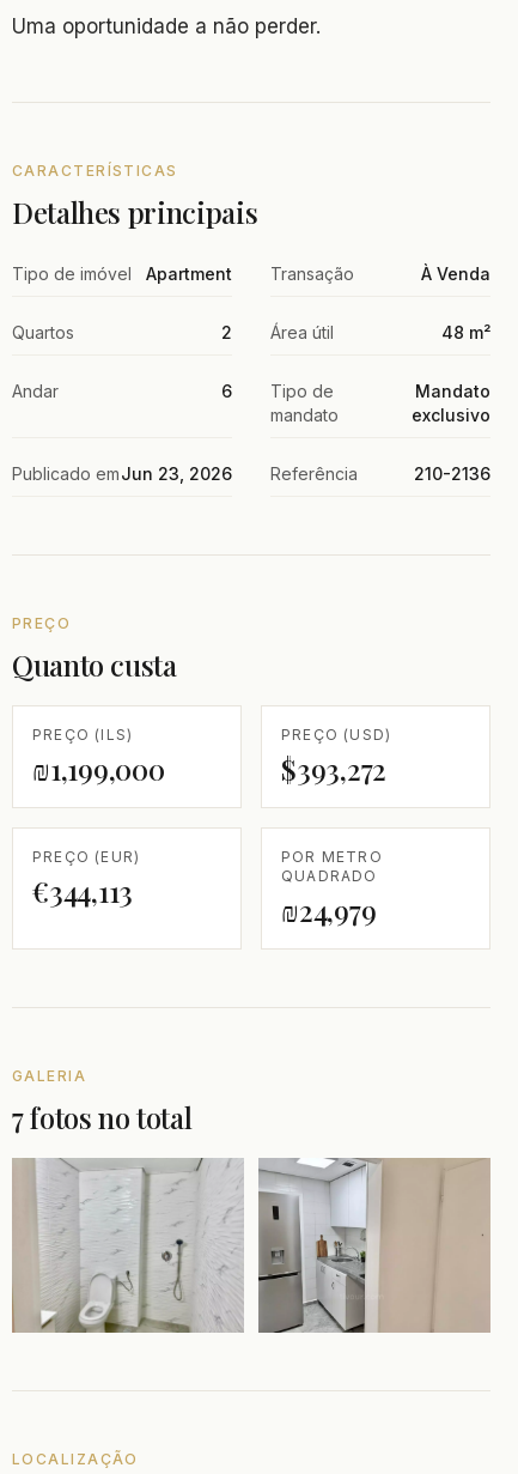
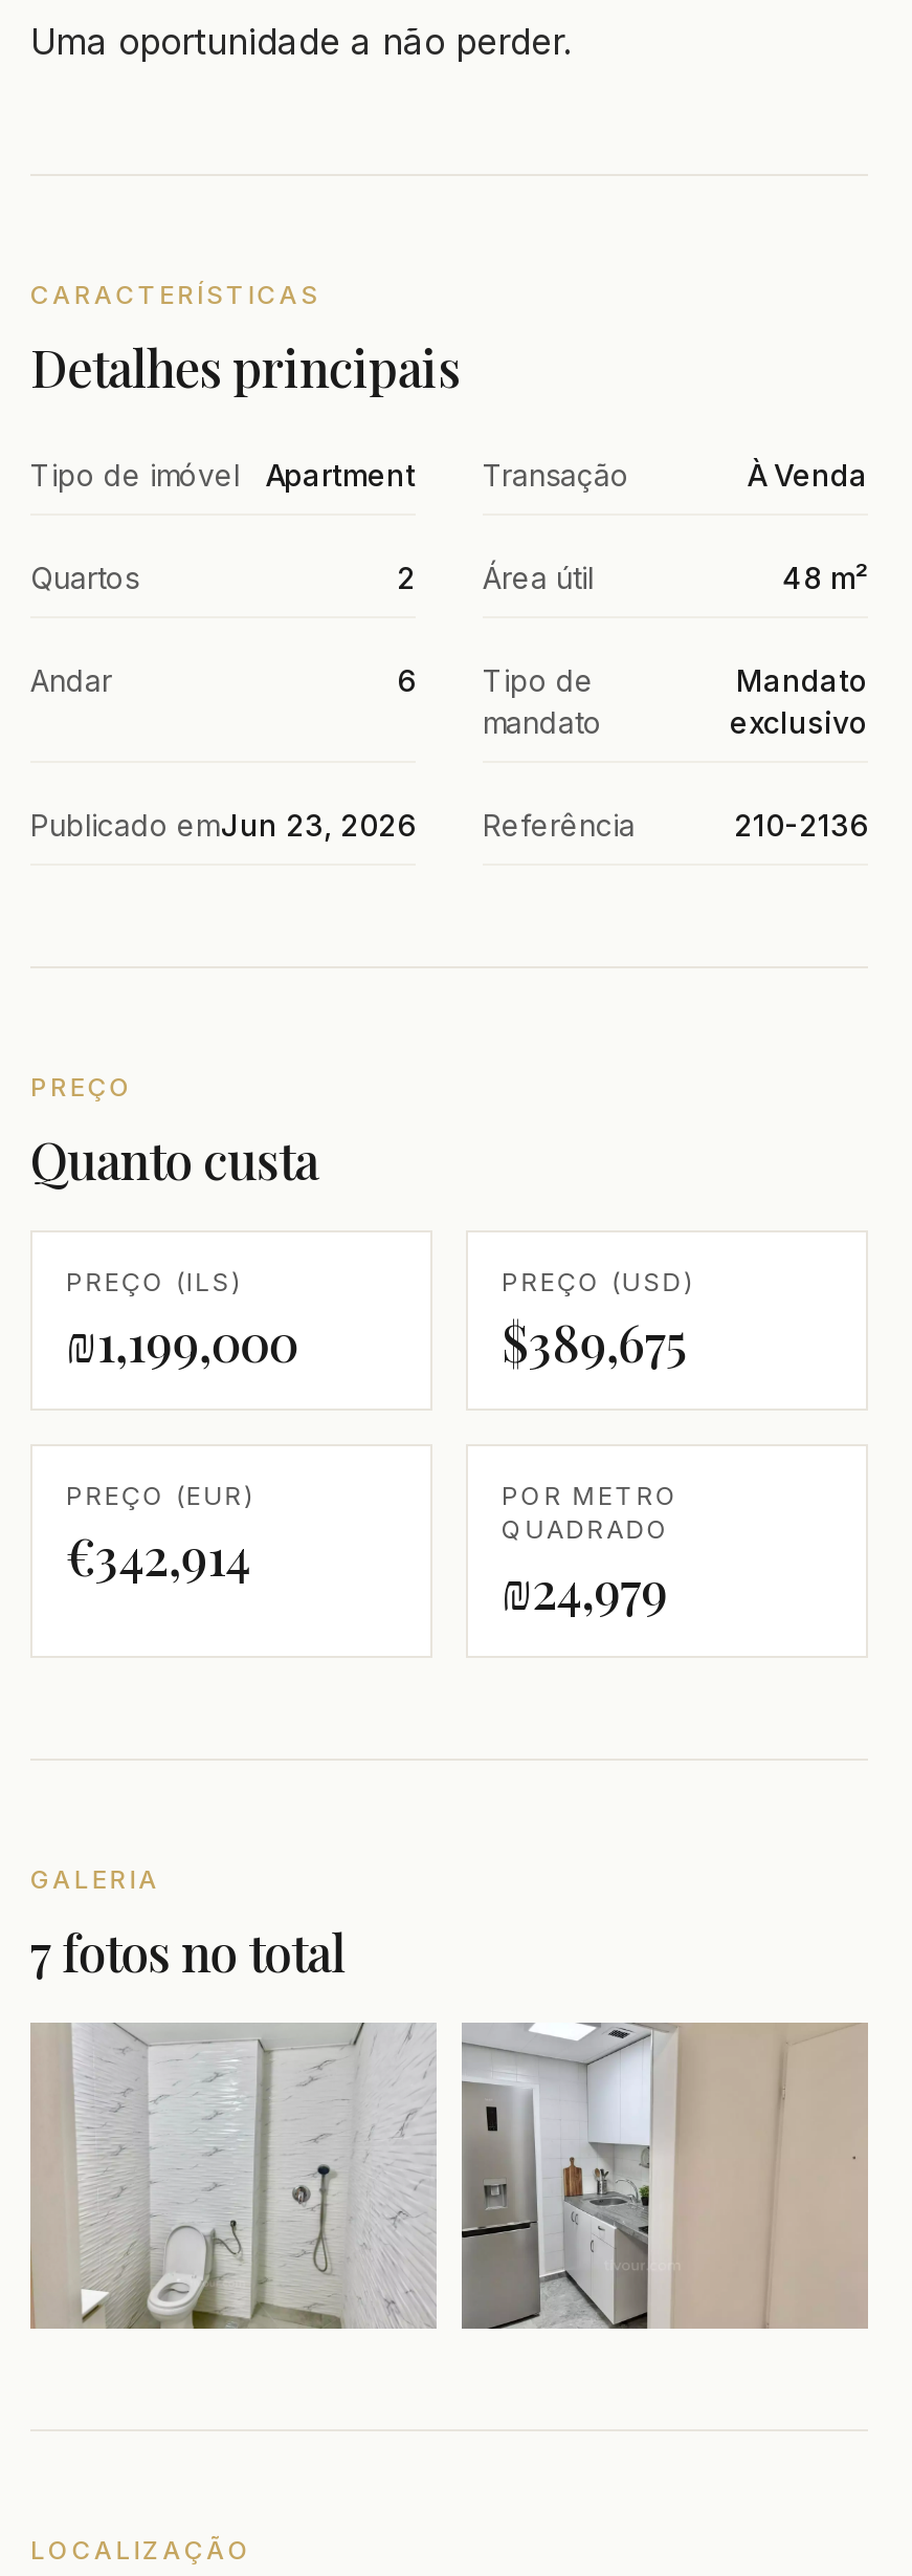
[281,750,387,788] $393,272 -> [502,1308,688,1375] $389,675
[32,872,133,910] €344,113 -> [66,1522,250,1589] €342,914

